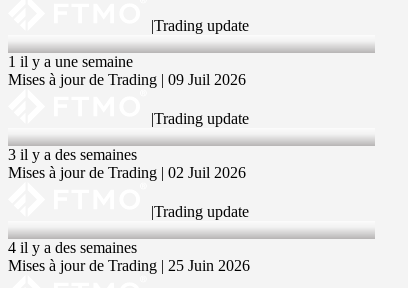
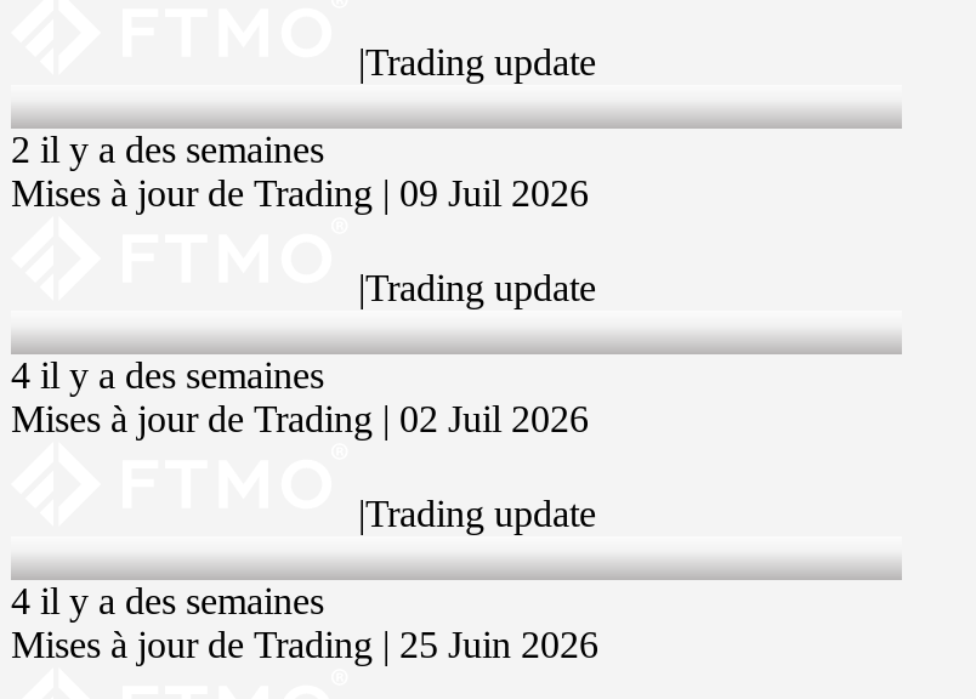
[8,53,133,70] 1 il y a une semaine -> [11,128,324,170] 2 il y a des semaines
[8,146,137,163] 3 il y a des semaines -> [11,354,324,395] 4 il y a des semaines

